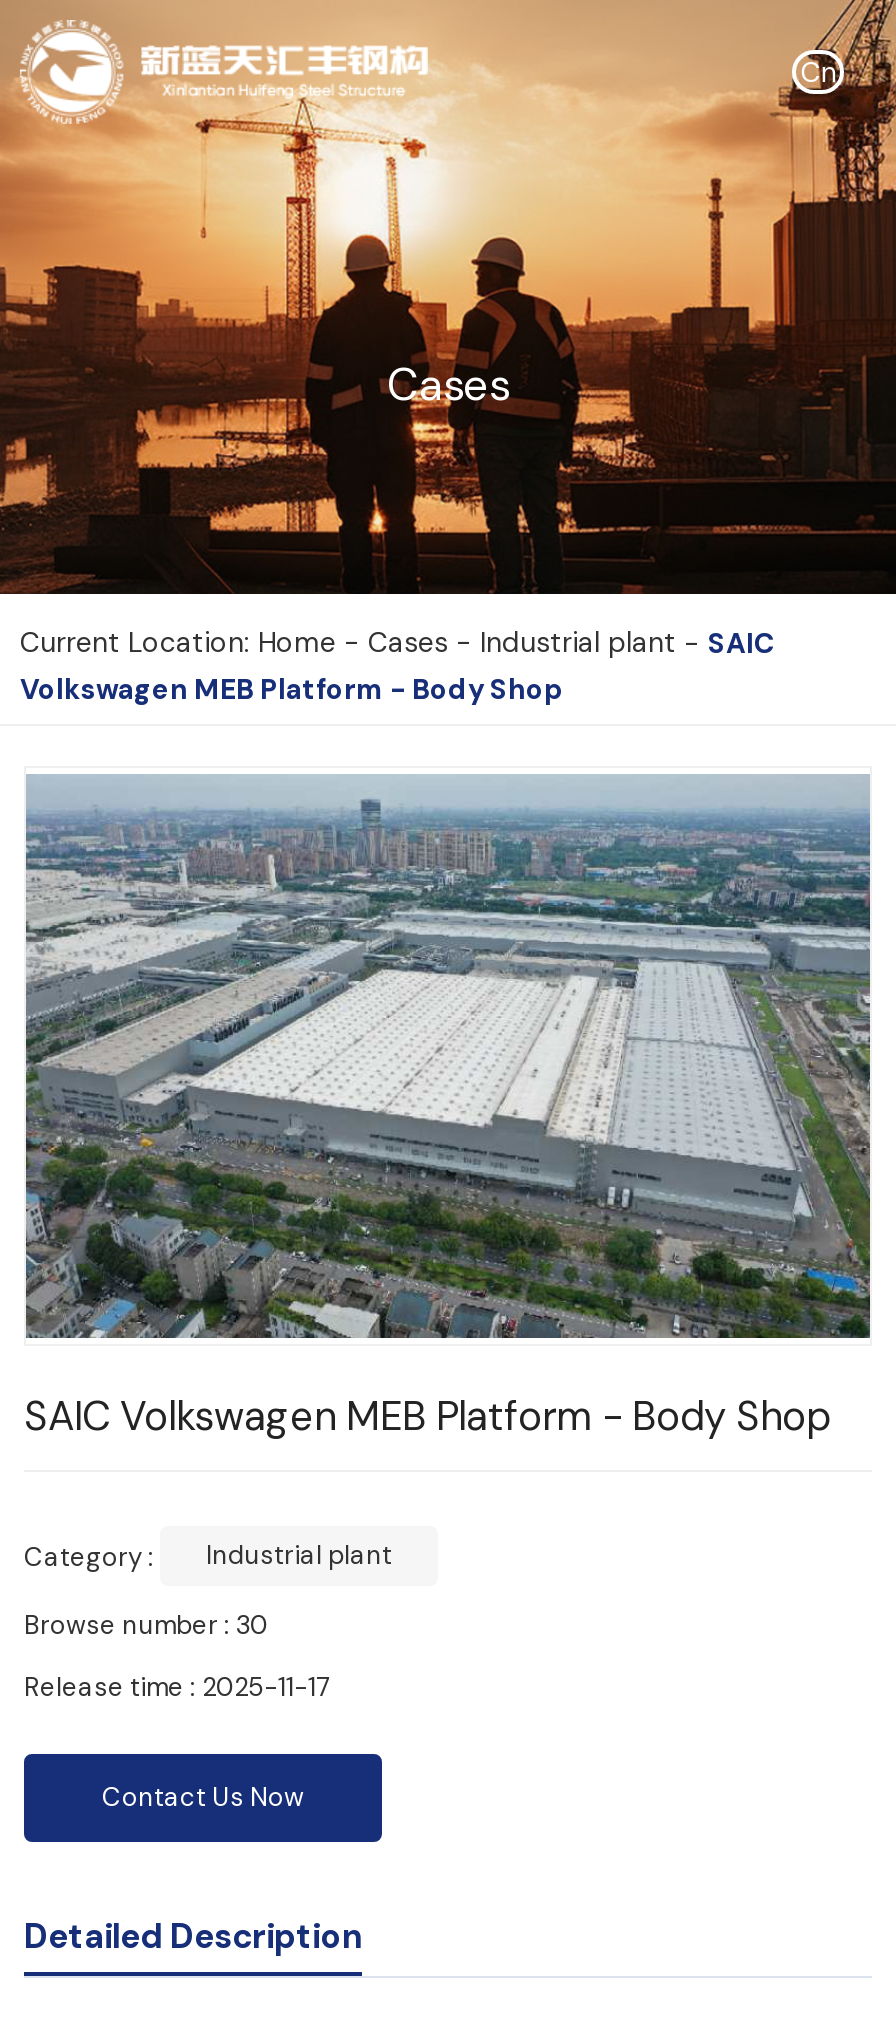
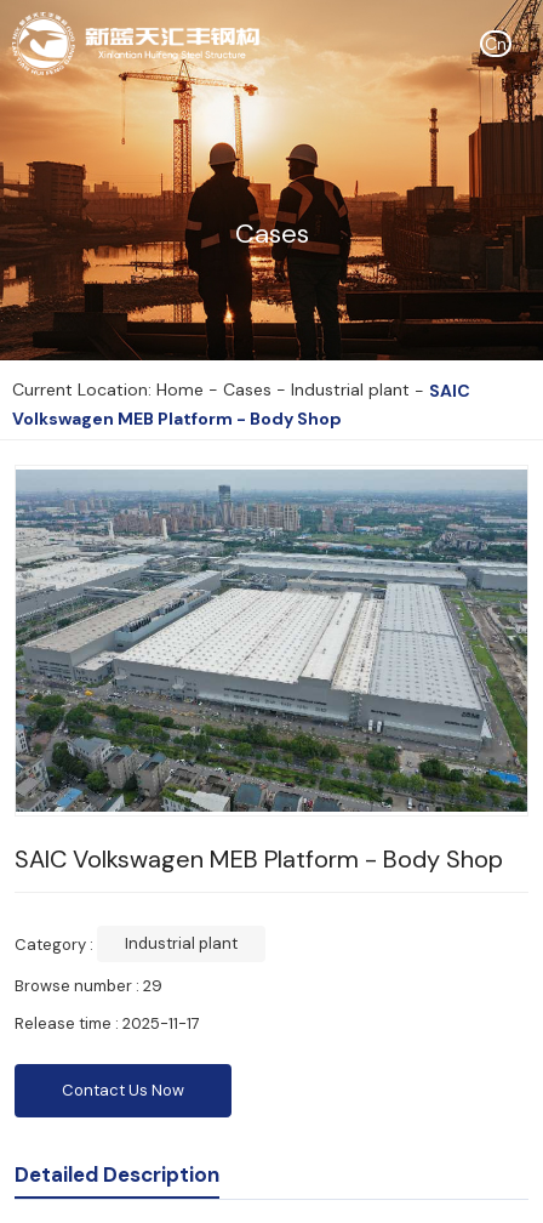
[24,1608,268,1642] Browse number : 30 -> [15,976,162,996] Browse number : 29

